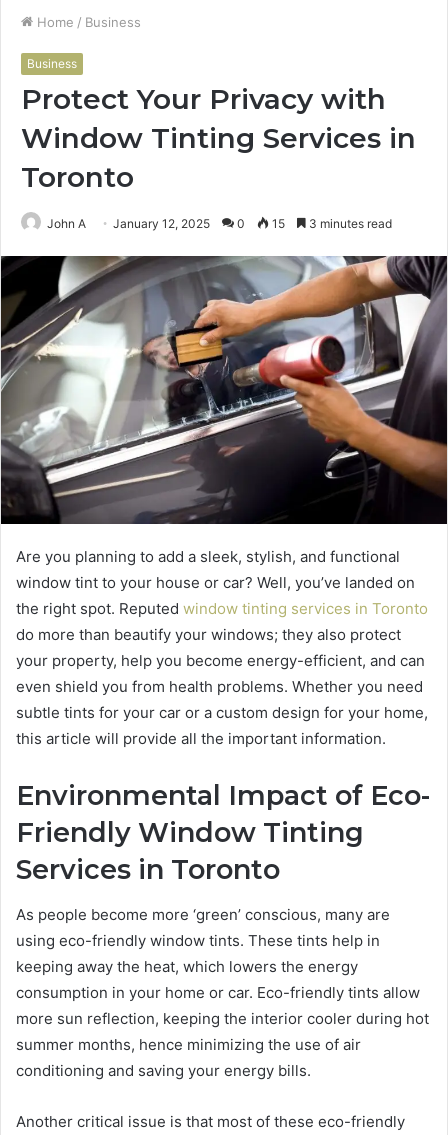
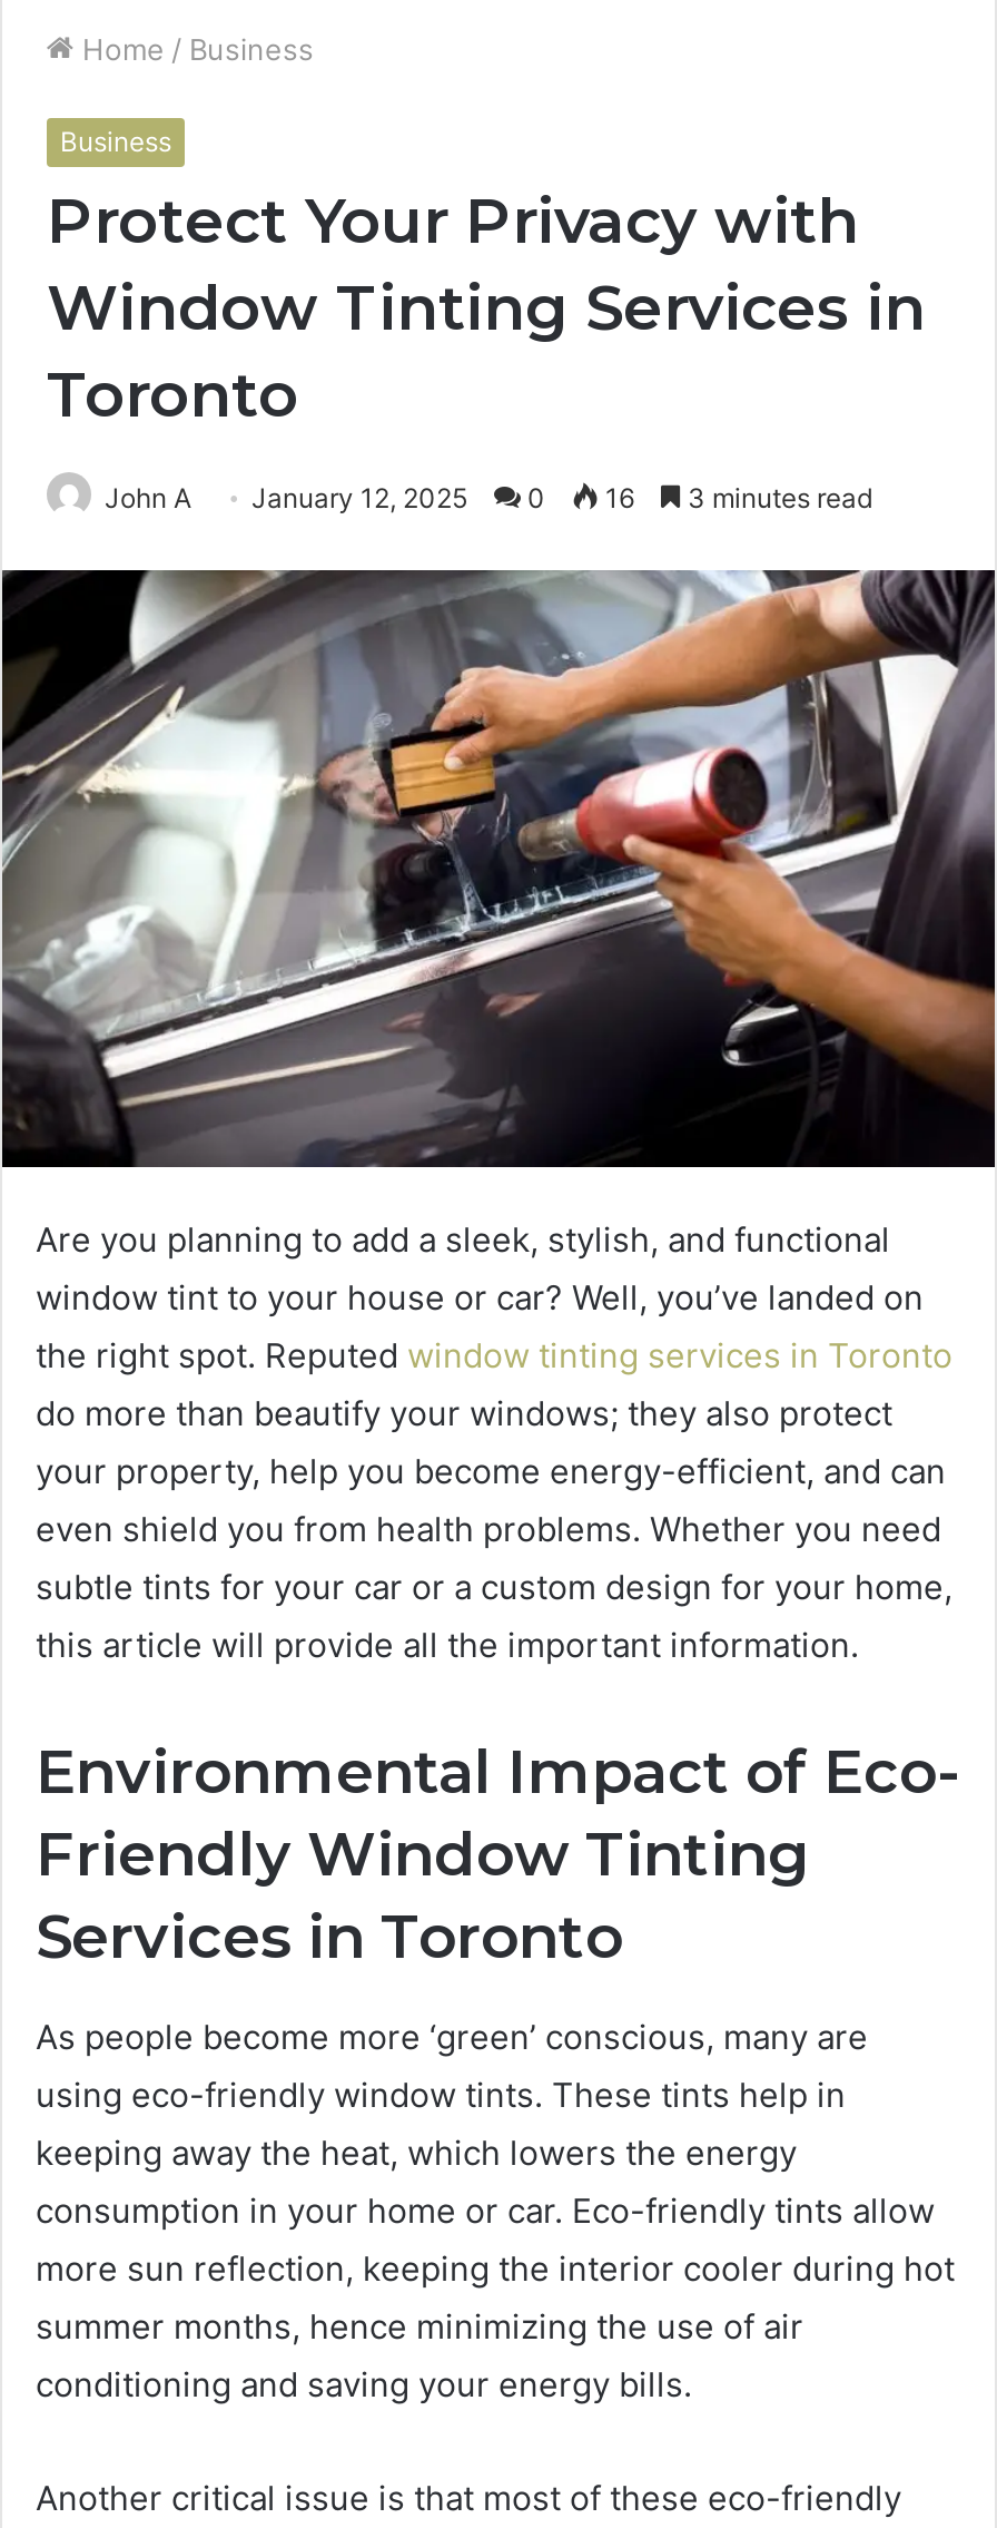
[47,216,392,231] John A January 12, 2025 0 15 3 minutes read -> [105,481,872,514] John A January 12, 2025 0 16 3 minutes read

